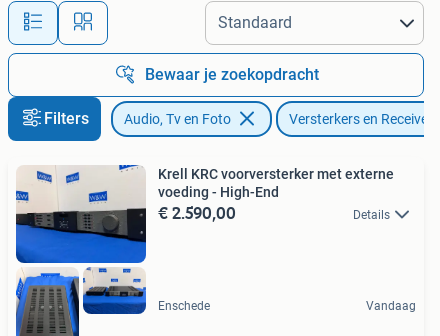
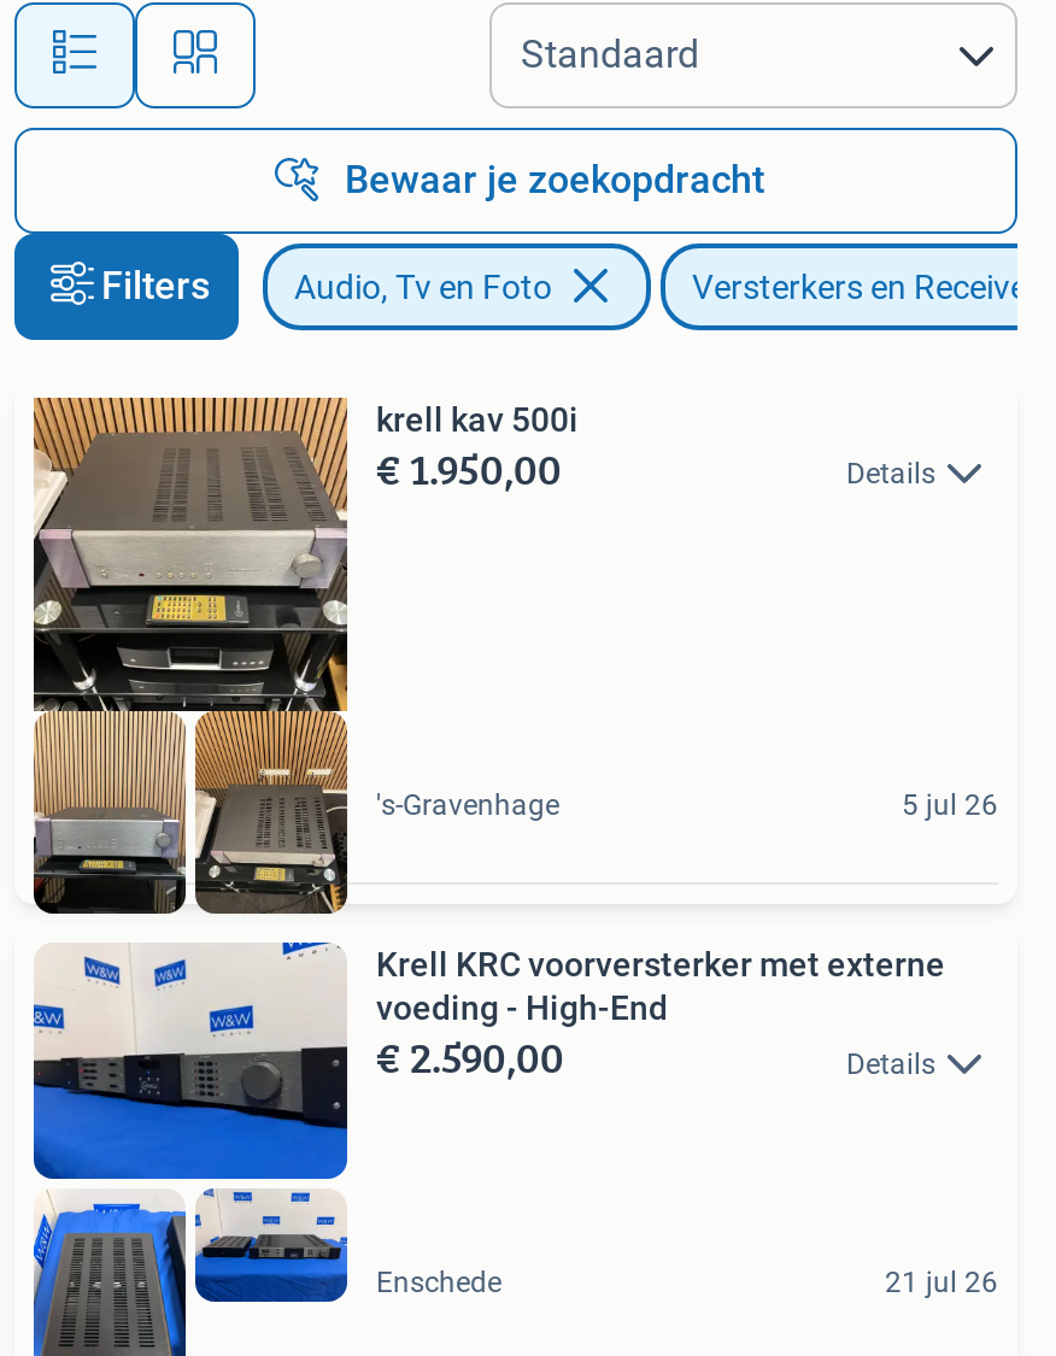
none -> [31,395,935,916] [image] | krell kav 500i | € 1.950,00 | Details
none -> [376,789,998,823] 's-Gravenhage | 5 jul 26
[366,299,416,313] Vandaag -> [885,1267,998,1300] 21 jul 26

